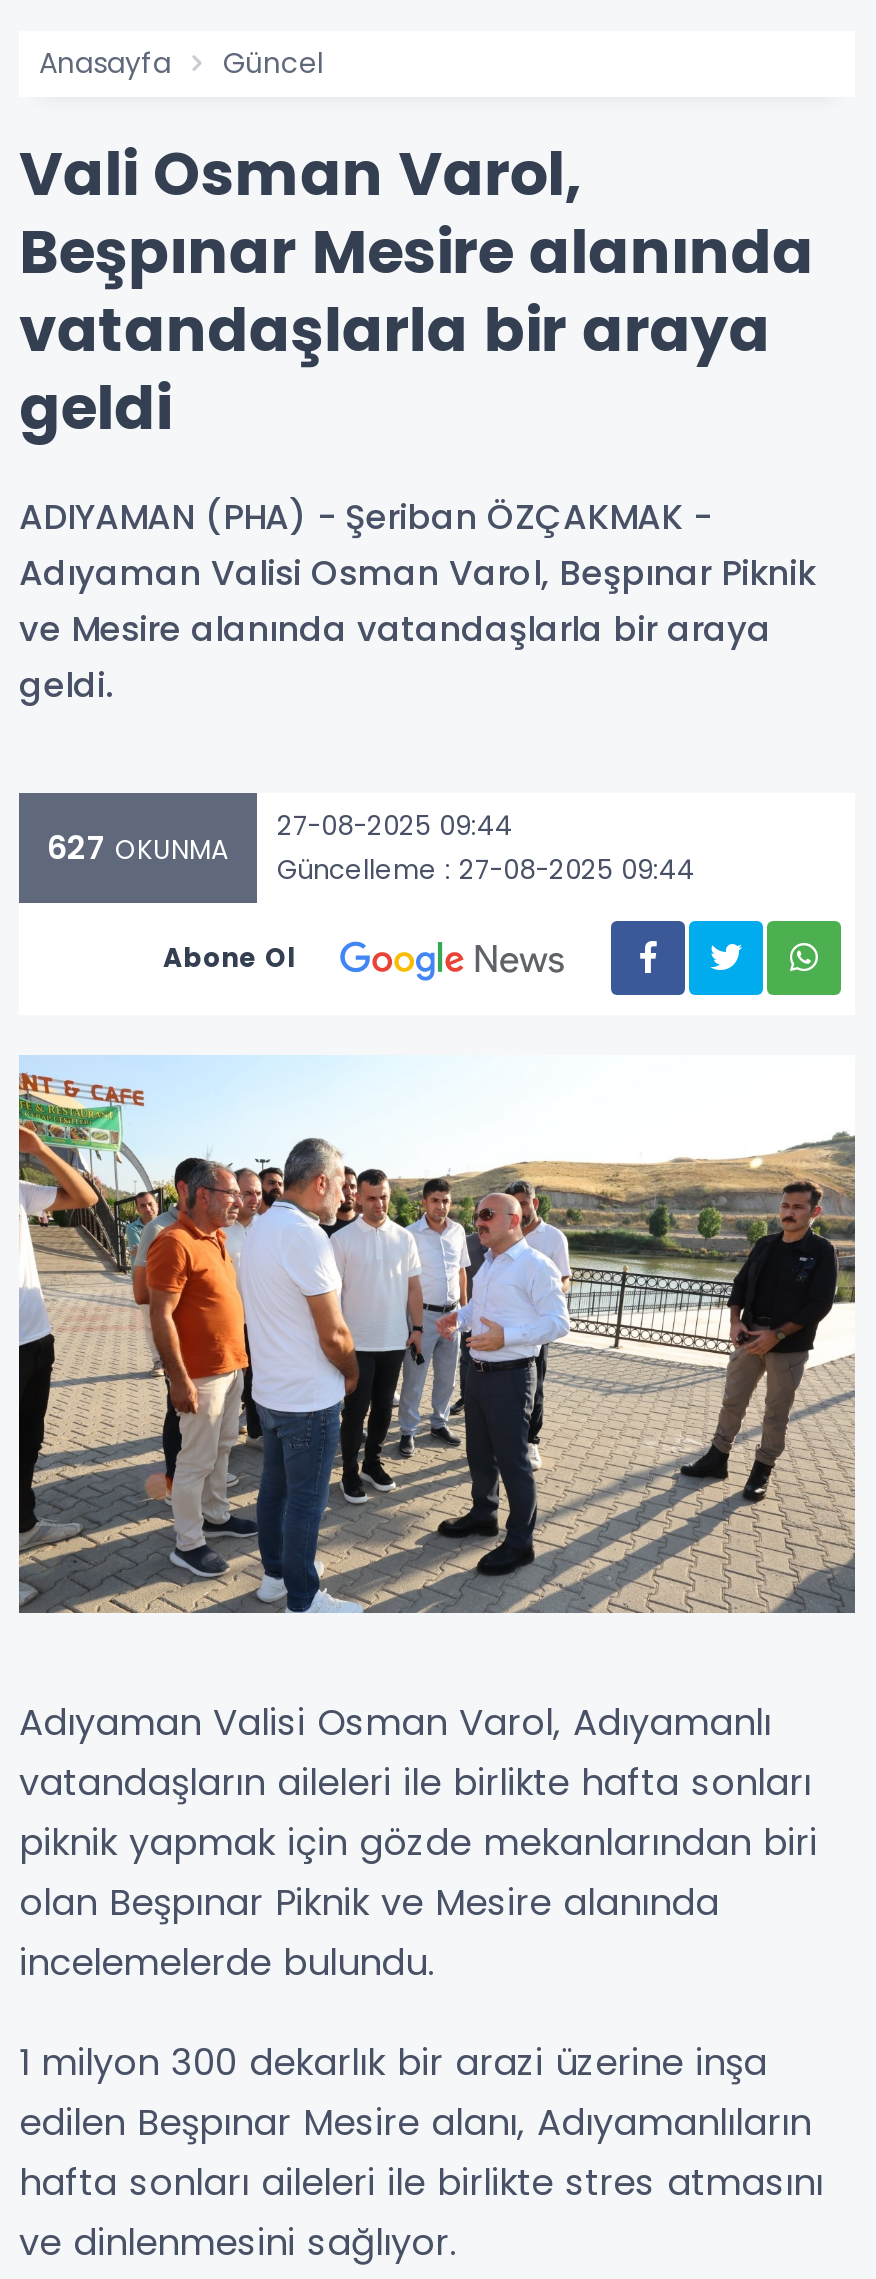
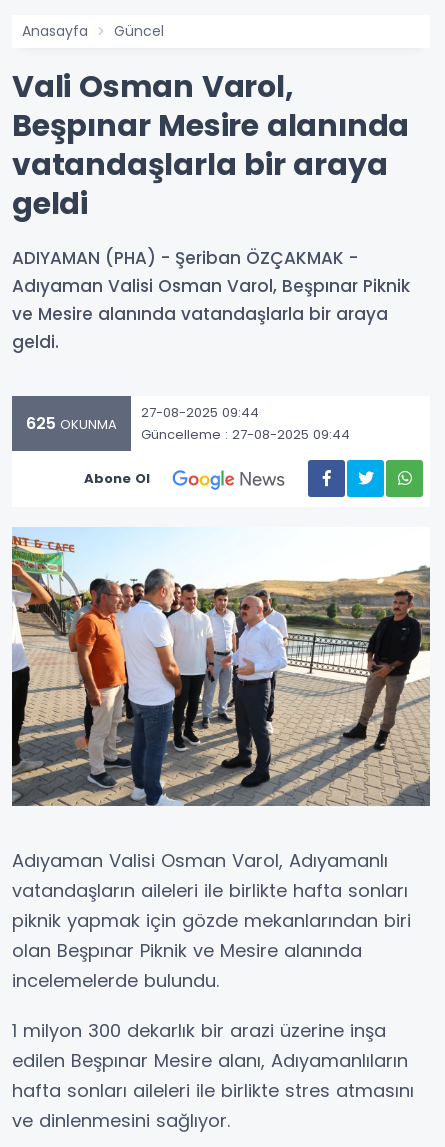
[47,806,695,888] 627 OKUNMA 27-08-2025 09:44 Güncelleme : 27-08-2025 09:44 -> [26,402,350,443] 625 OKUNMA 27-08-2025 09:44 Güncelleme : 27-08-2025 09:44

